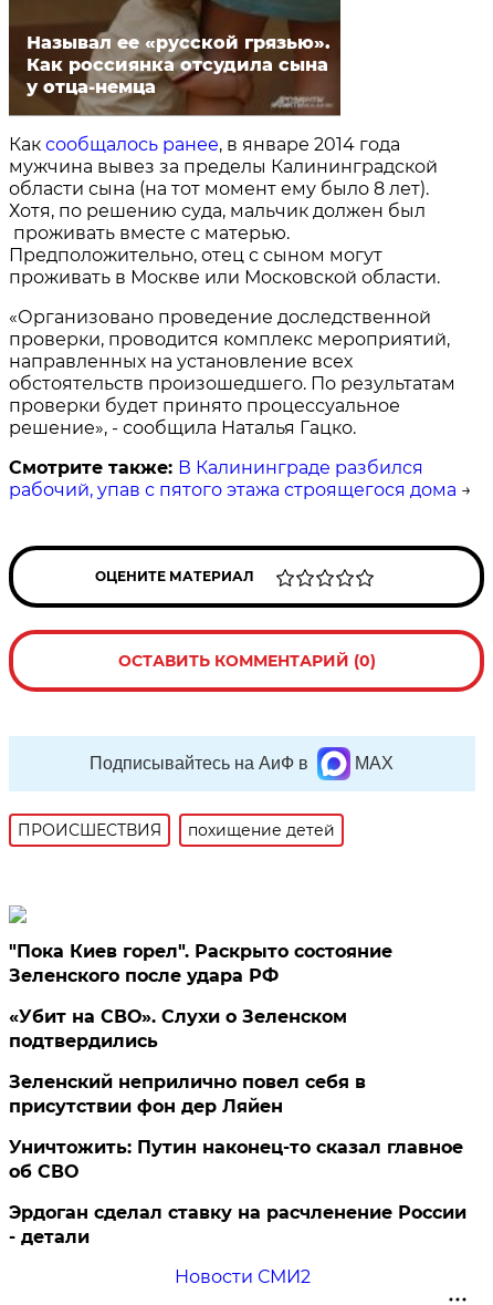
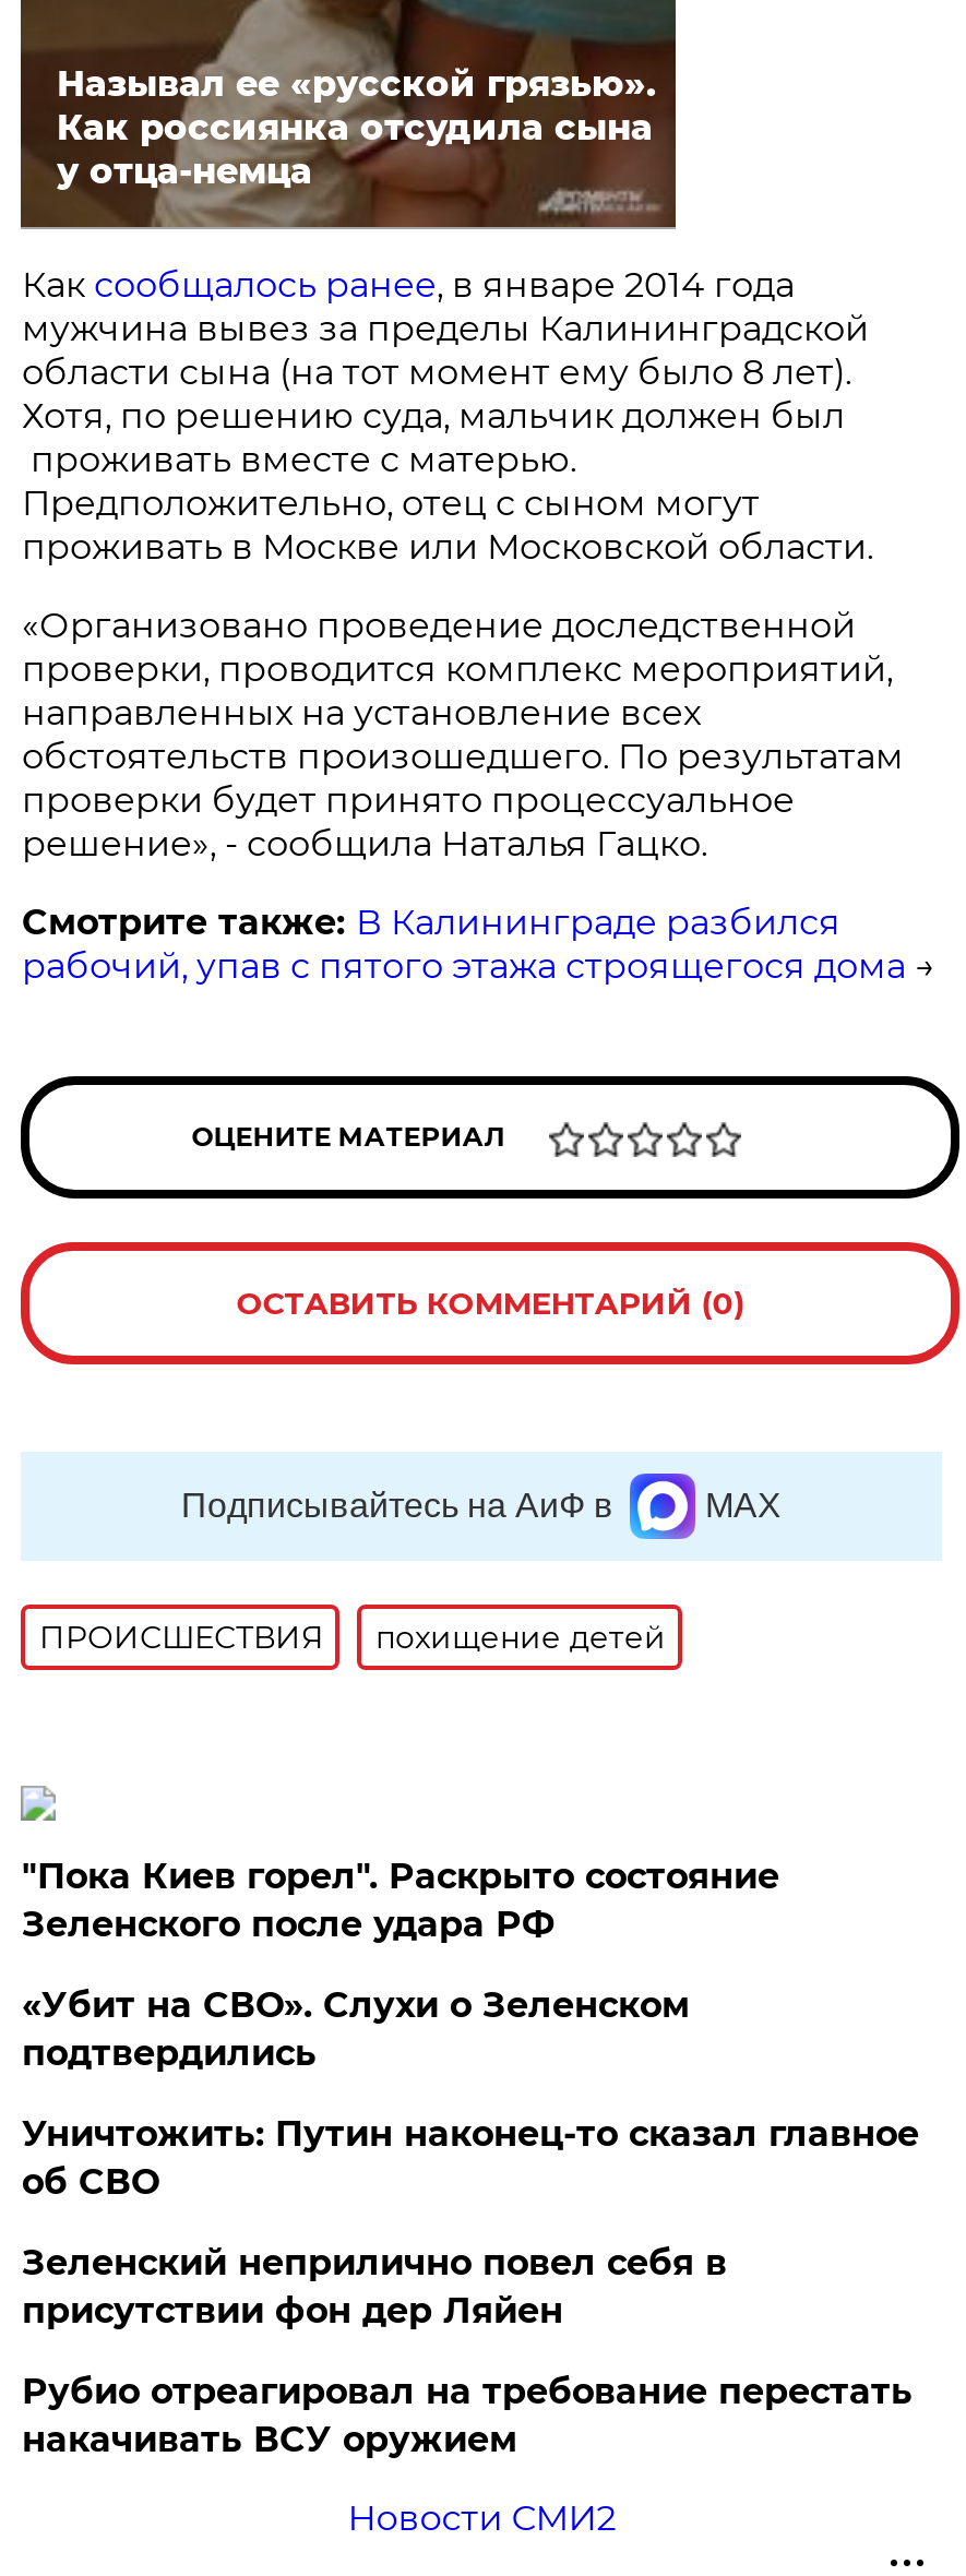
moved [9,1071,366,1117] -> [22,2242,727,2331]: Зеленский неприлично повел cебя в | присутствии фон дер Ляйен
moved [9,1137,464,1182] -> [22,2113,919,2202]: Уничтожить: Путин наконец-то сказал главное | об СВО
[9,1202,467,1247] Эрдоган сделал ставку на расчленение России | - детали -> [22,2371,912,2460] Рубио отреагировал на требование перестать | накачивать ВСУ оружием

